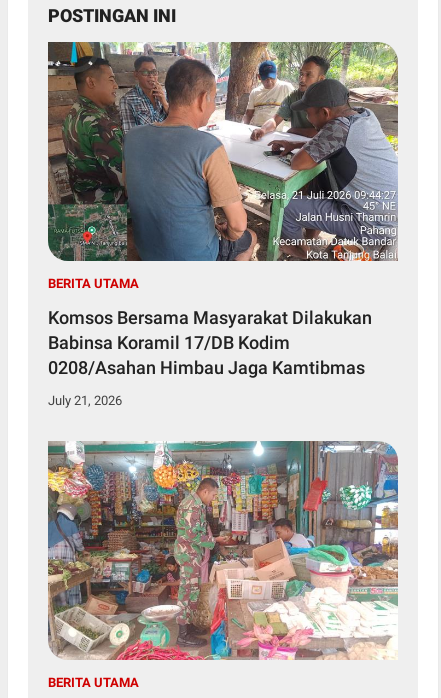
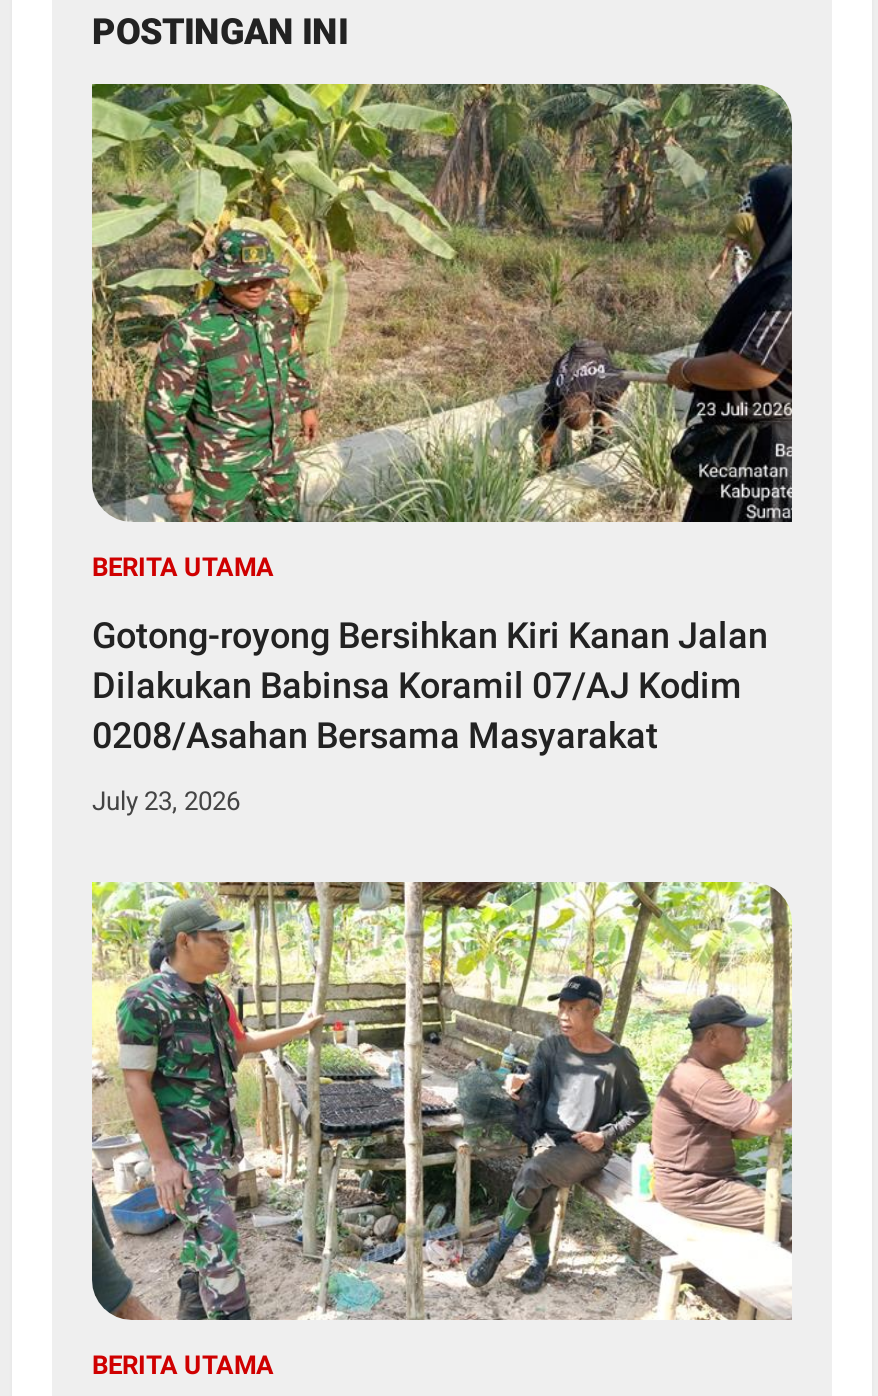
[47,41,399,262] [image] -> [92,82,794,524] [image]
[48,307,372,378] Komsos Bersama Masyarakat Dilakukan | Babinsa Koramil 17/DB Kodim | 0208/Asahan Himbau Jaga Kamtibmas -> [92,614,768,756] Gotong-royong Bersihkan Kiri Kanan Jalan | Dilakukan Babinsa Koramil 07/AJ Kodim | 0208/Asahan Bersama Masyarakat
[48,393,122,408] July 21, 2026 -> [92,786,240,816] July 23, 2026
[47,440,399,661] [image] -> [90,880,794,1322] [image]

